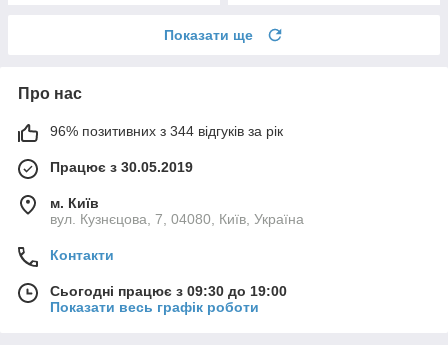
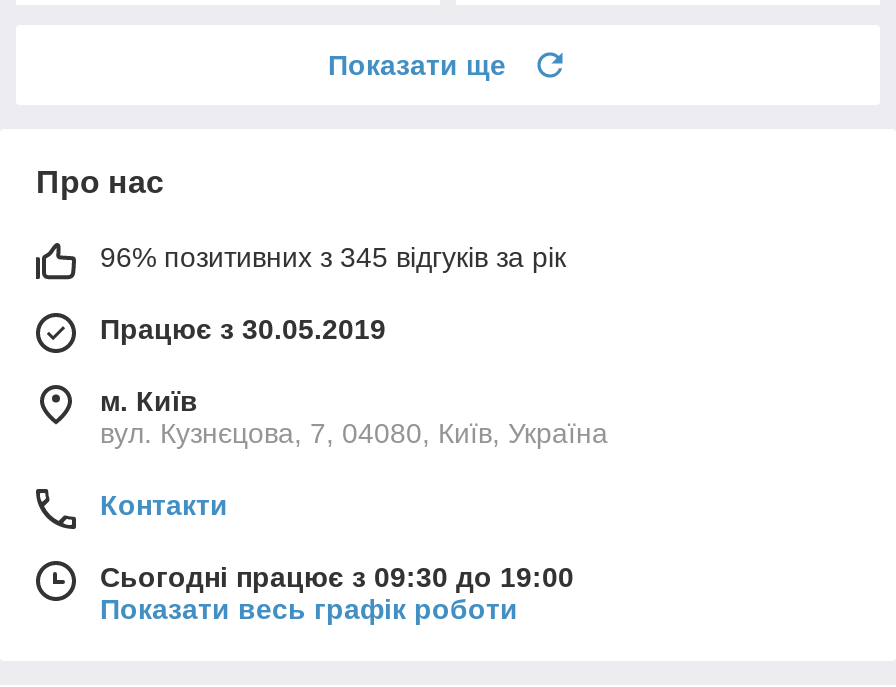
[50,123,283,139] 96% позитивних з 344 відгуків за рік -> [100,241,566,273] 96% позитивних з 345 відгуків за рік

